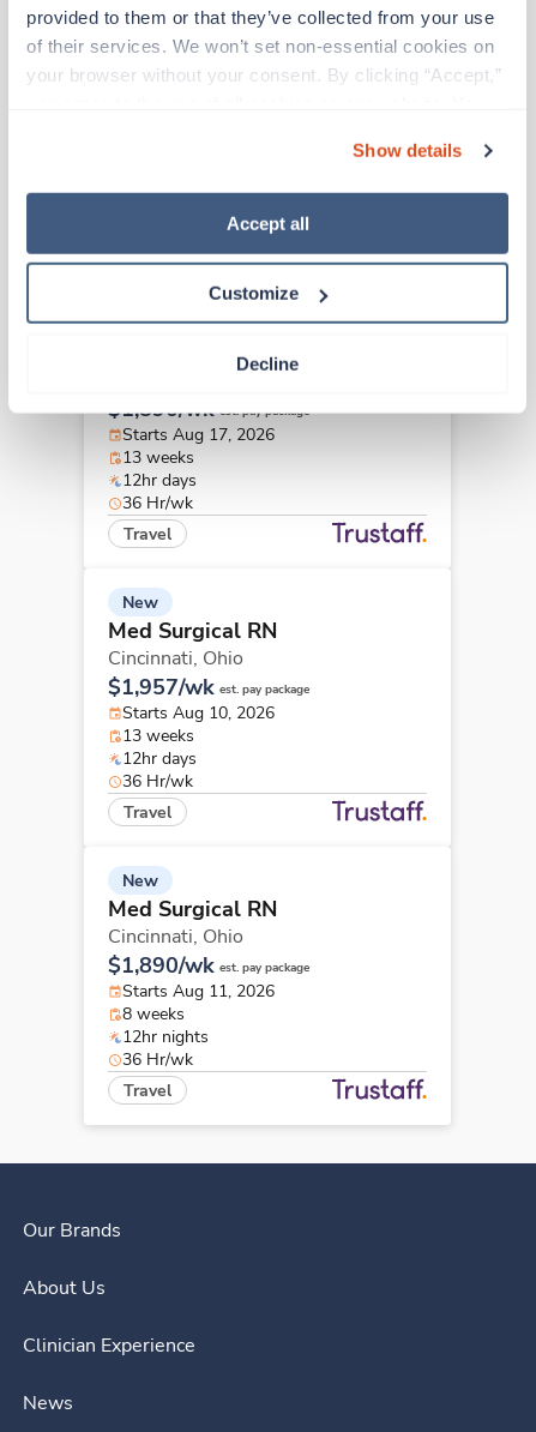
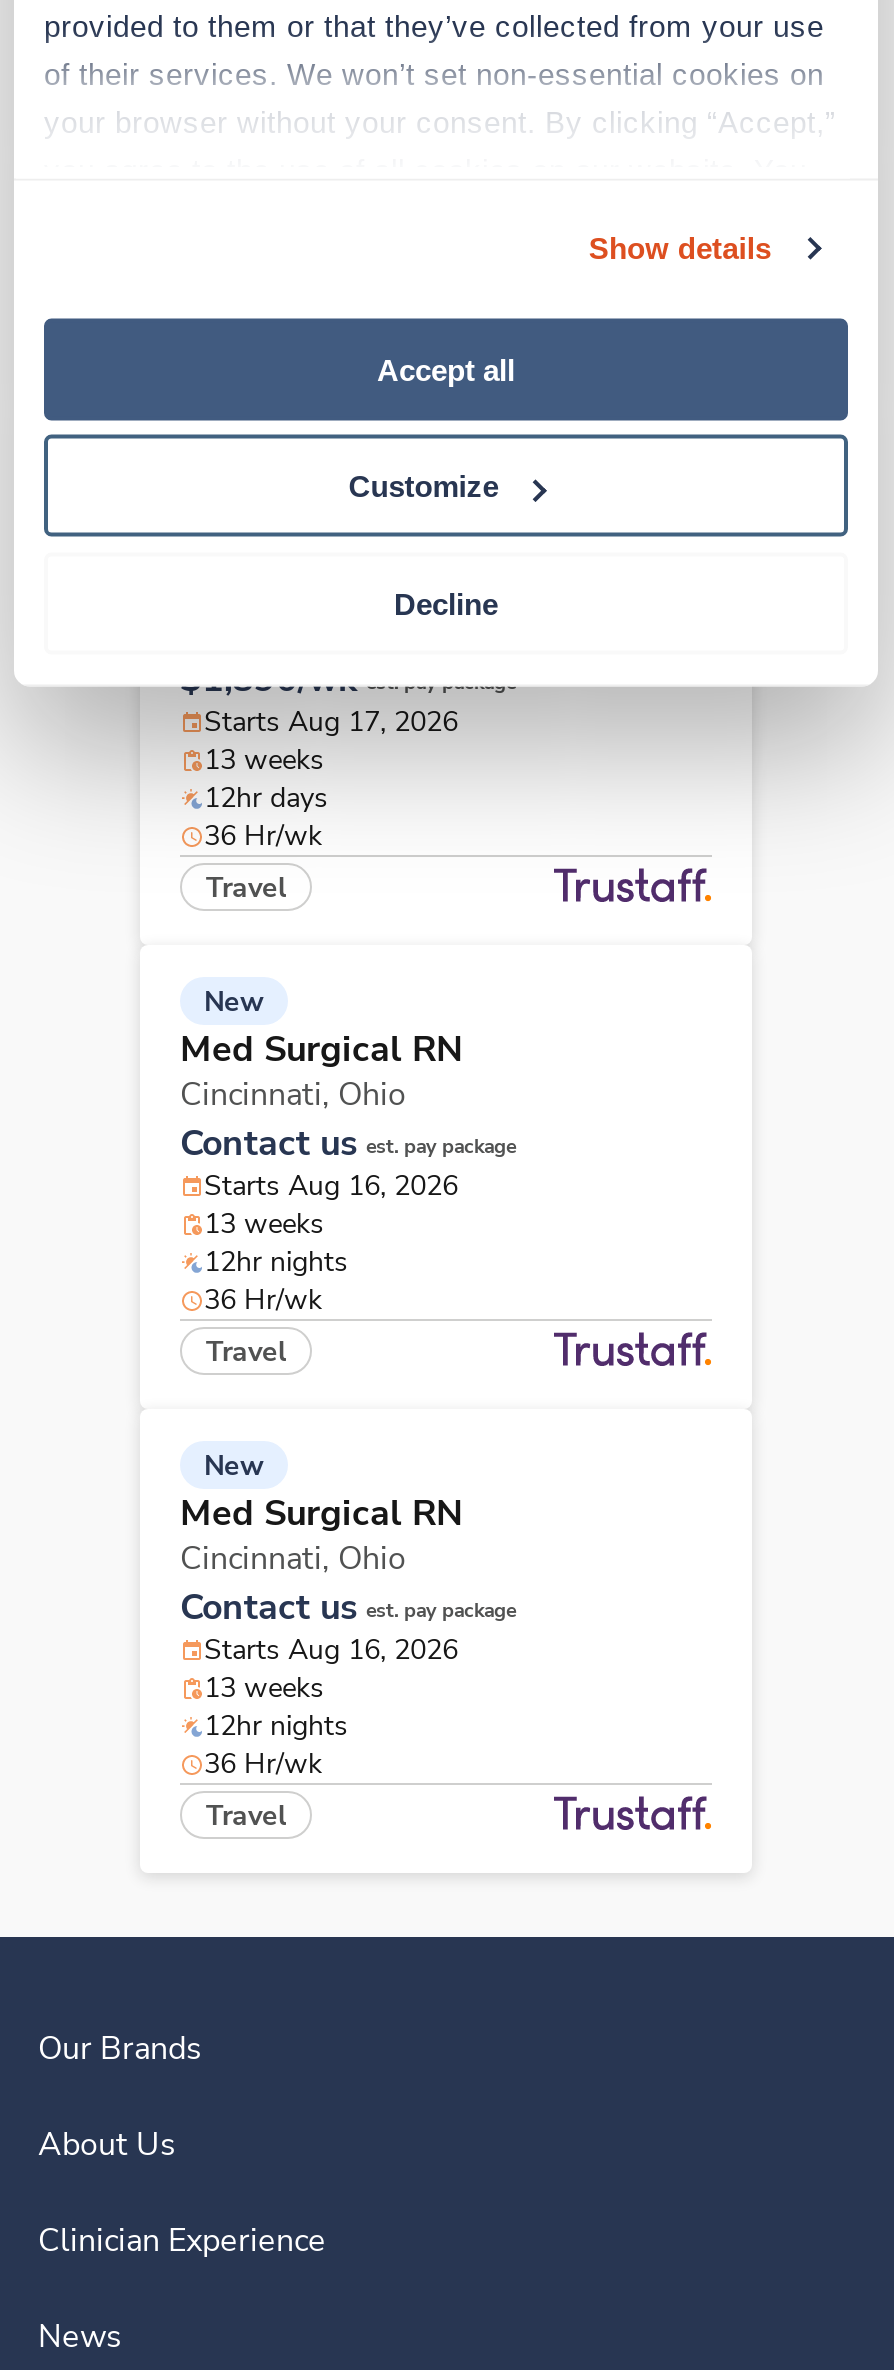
[108,673,309,724] $1,957/wk est. pay package | Starts Aug 10, 2026 -> [180,1119,516,1205] Contact us est. pay package | Starts Aug 16, 2026
[122,747,197,770] 12hr days -> [204,1243,348,1281] 12hr nights
[108,951,309,1025] $1,890/wk est. pay package | Starts Aug 11, 2026 | 8 weeks -> [180,1583,516,1707] Contact us est. pay package | Starts Aug 16, 2026 | 13 weeks

